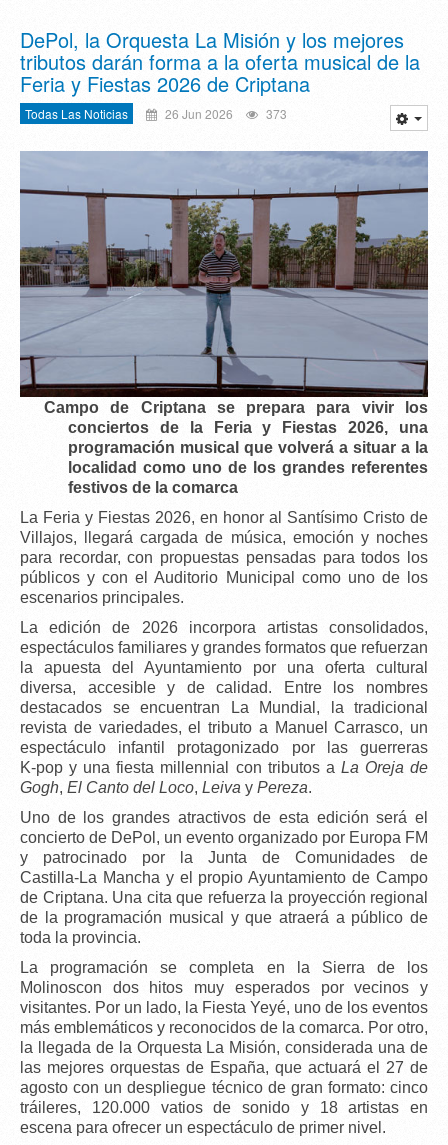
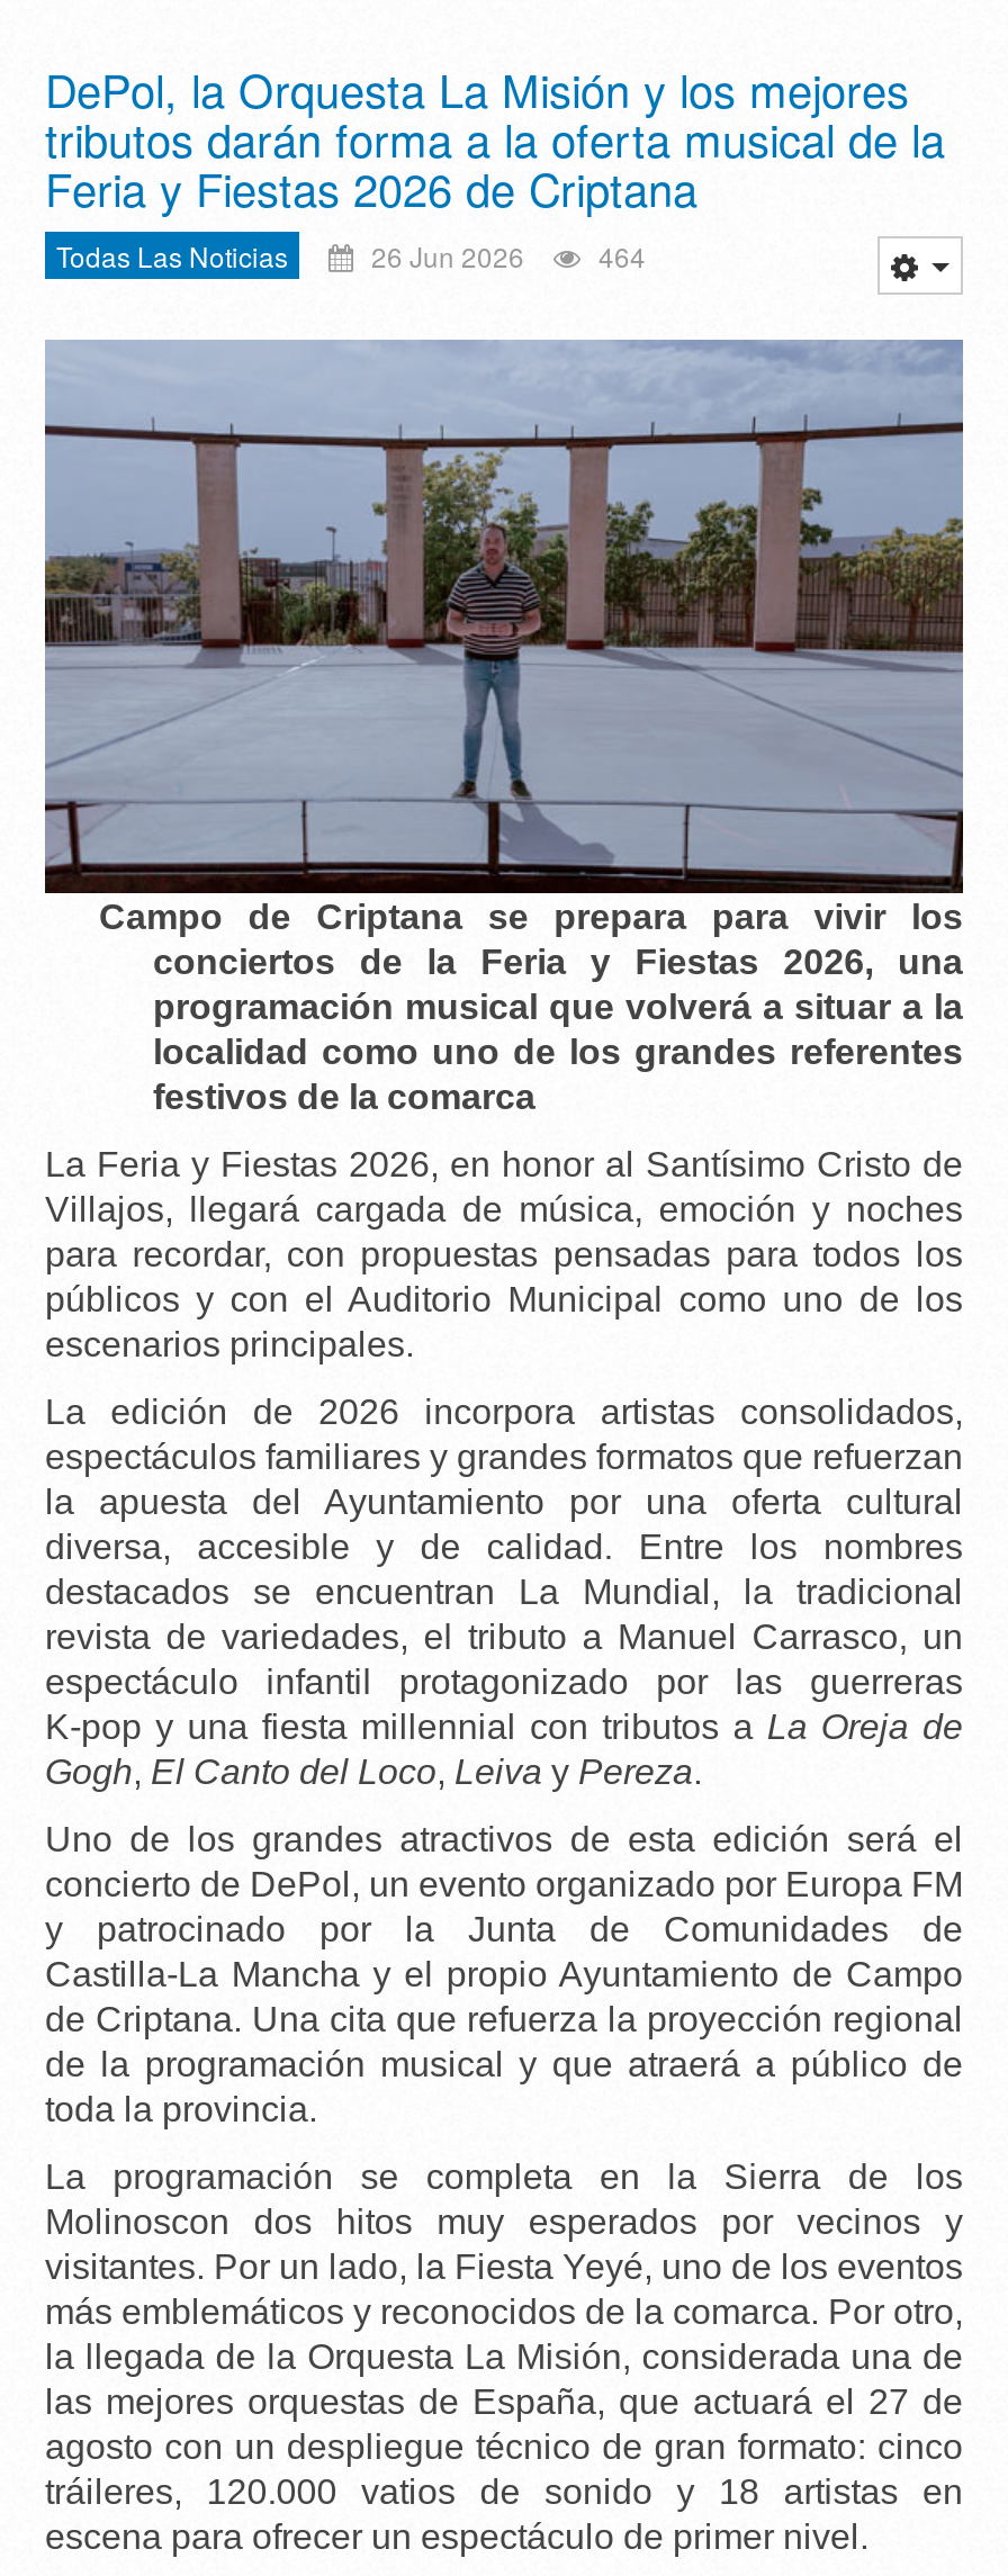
[25,105,287,122] Todas Las Noticias 26 Jun 2026 373 -> [56,236,646,274] Todas Las Noticias 26 Jun 2026 464

